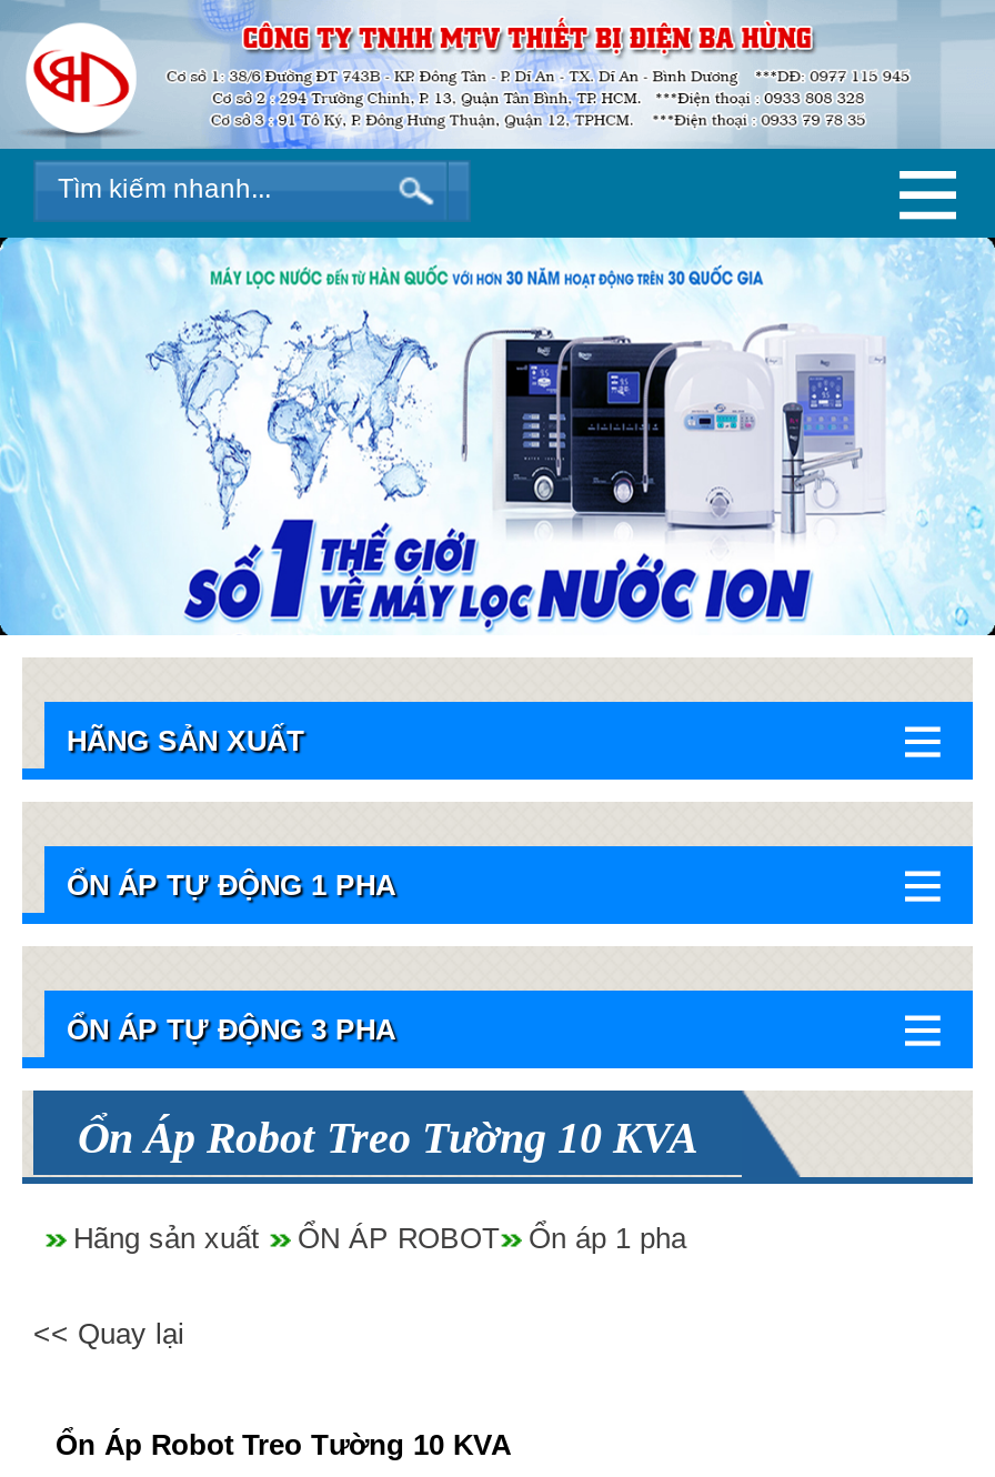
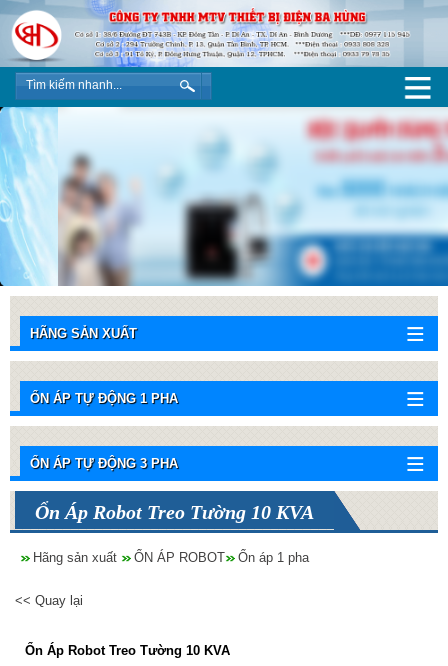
[131,235,988,637] [image] -> [58,106,445,287] [image]

